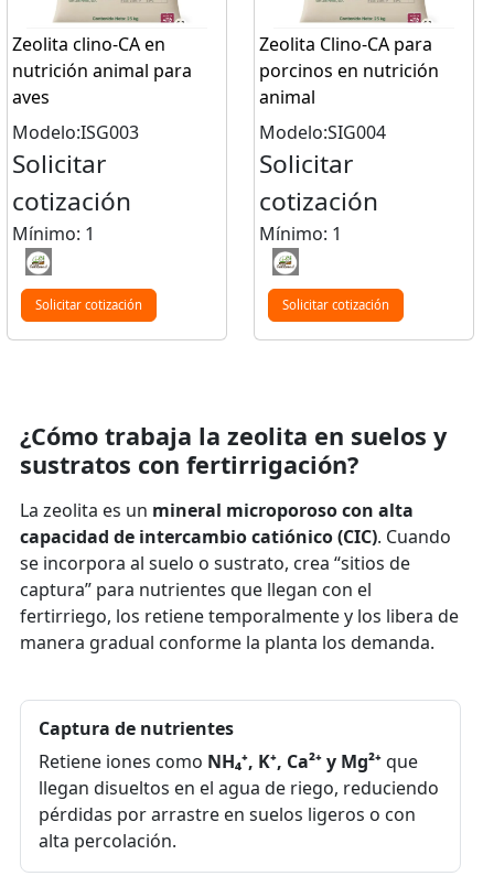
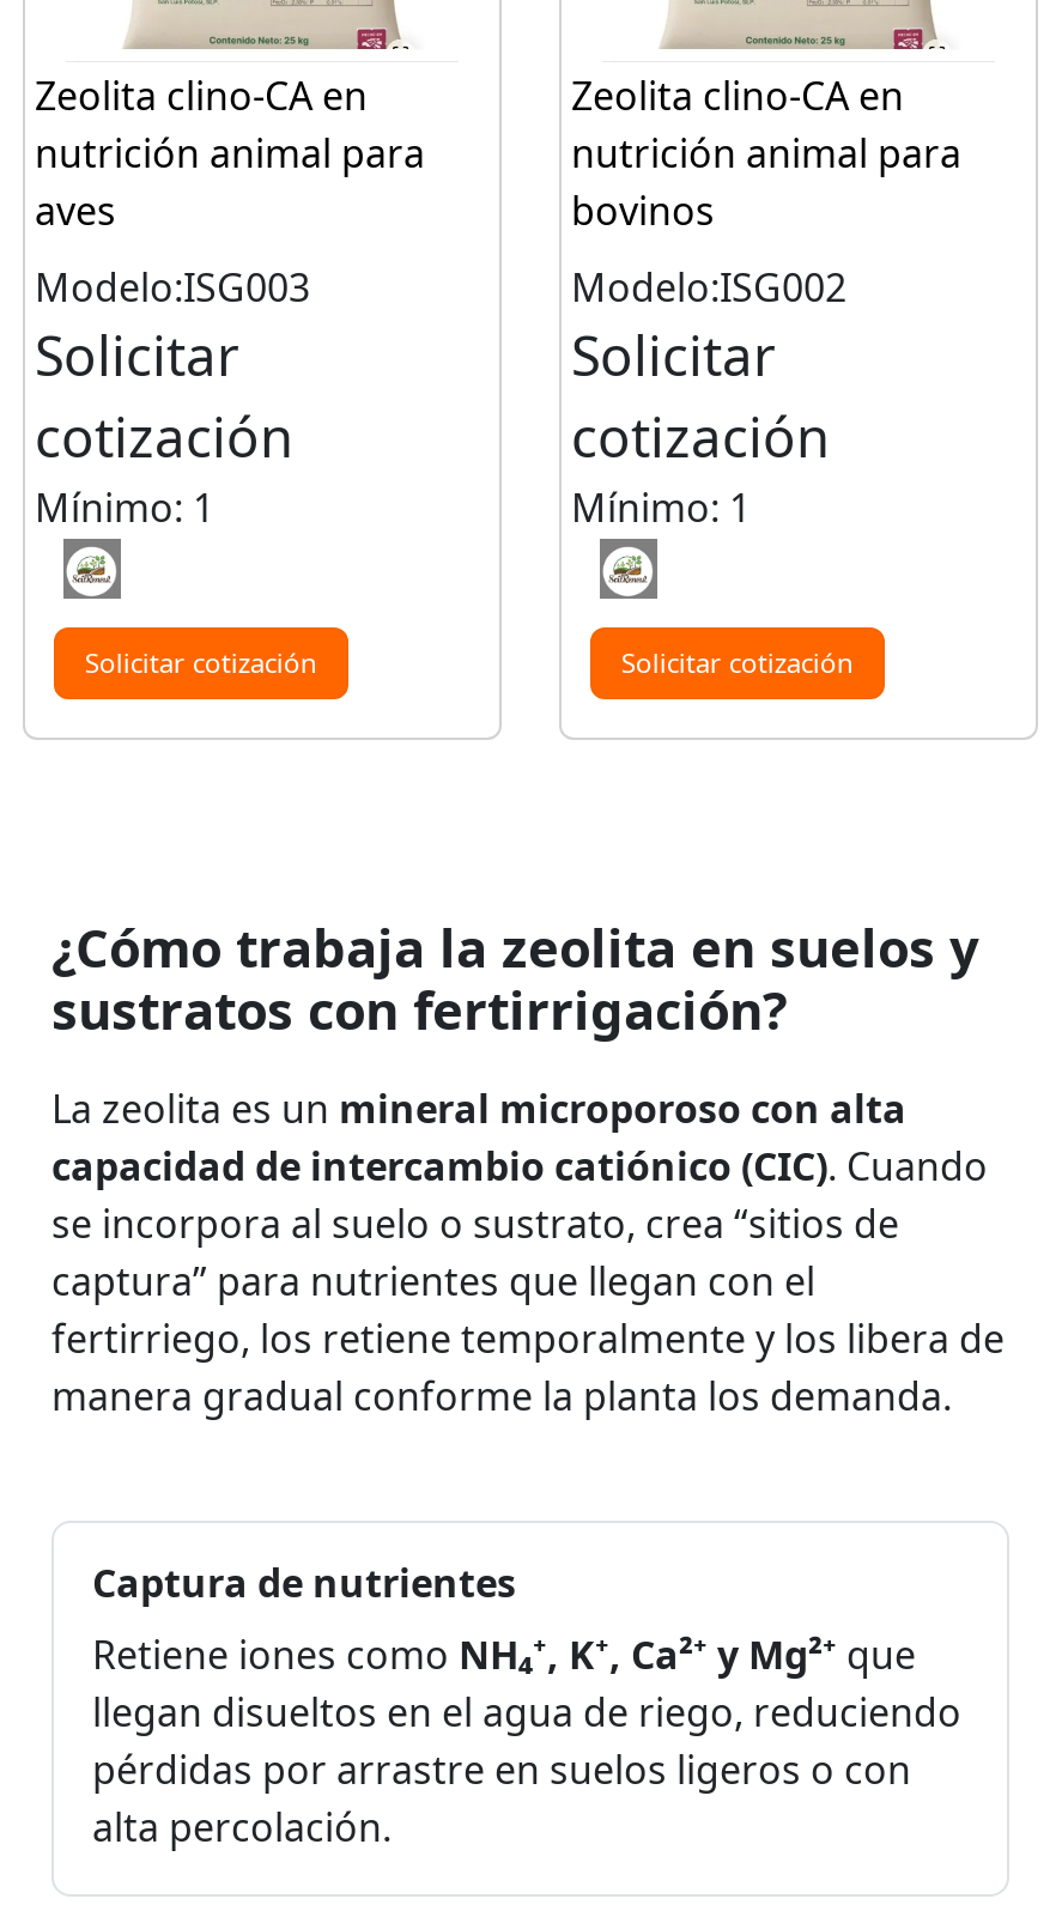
[259,32,439,109] Zeolita Clino-CA para | porcinos en nutrición | animal -> [571,69,961,237] Zeolita clino-CA en | nutrición animal para | bovinos
[259,120,386,144] Modelo:SIG004 -> [571,261,846,313] Modelo:ISG002

